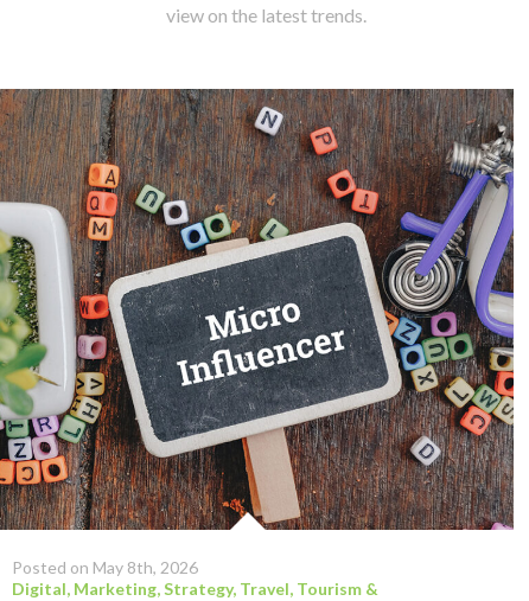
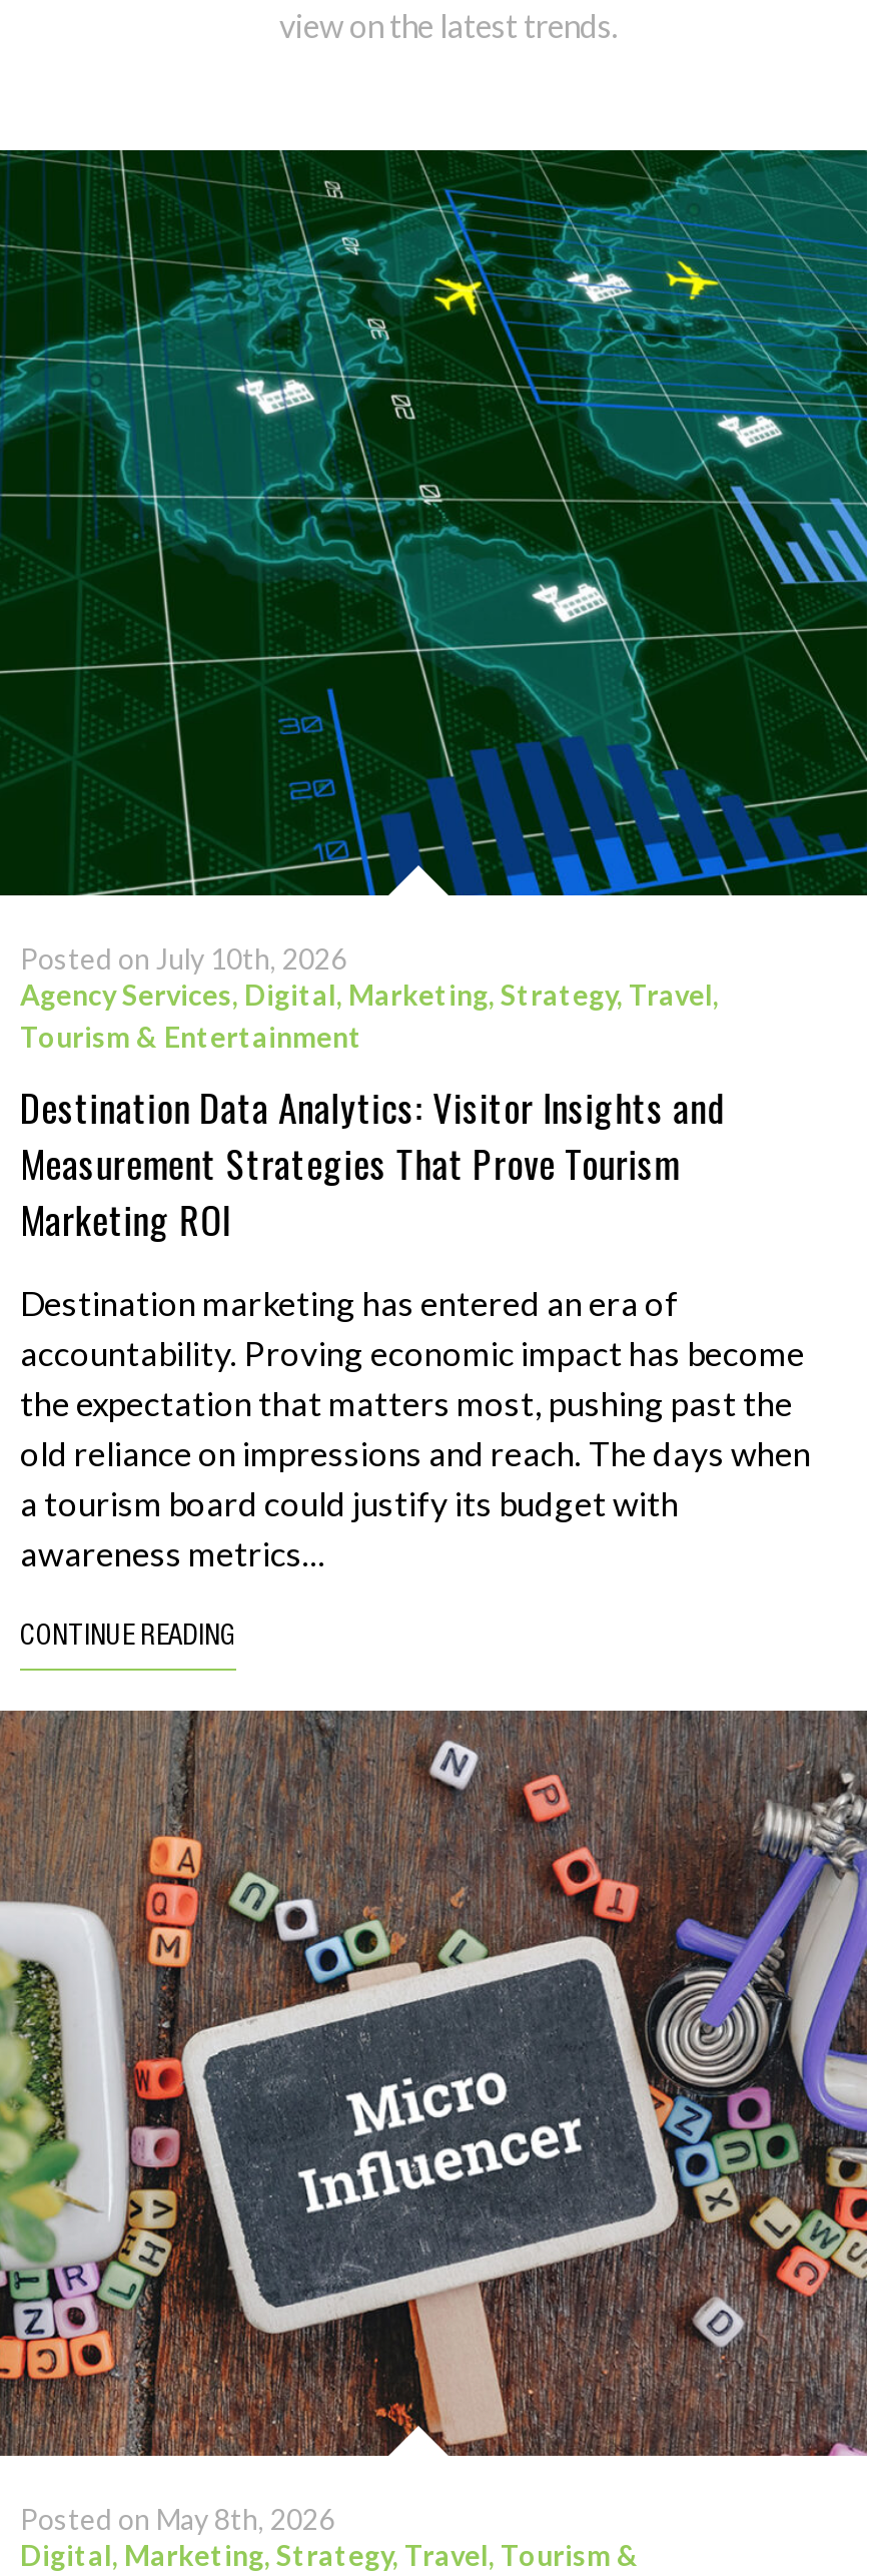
none -> [6,148,869,1652] [image] | Posted on July 10th, 2026 | Agency Services, Digital, Marketing, Strategy, Travel, | Tourism & Entertainment | Destination Data Analytics: Visitor Insights and | Measurement Strategies That Prove Tourism | Marketing ROI | Destination marketing has entered an era of | accountability. Proving economic impact has become | the expectation that matters most, pushing past the | old reliance on impressions and reach. The days when | a tourism board could justify its budget with | awareness metrics... | CONTINUE READING

